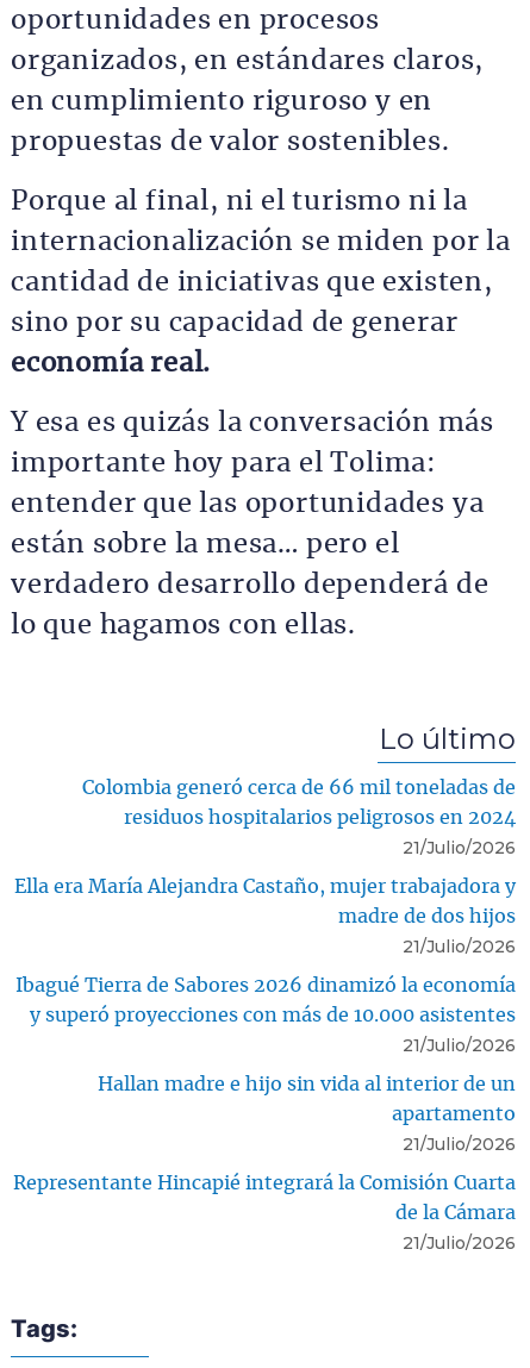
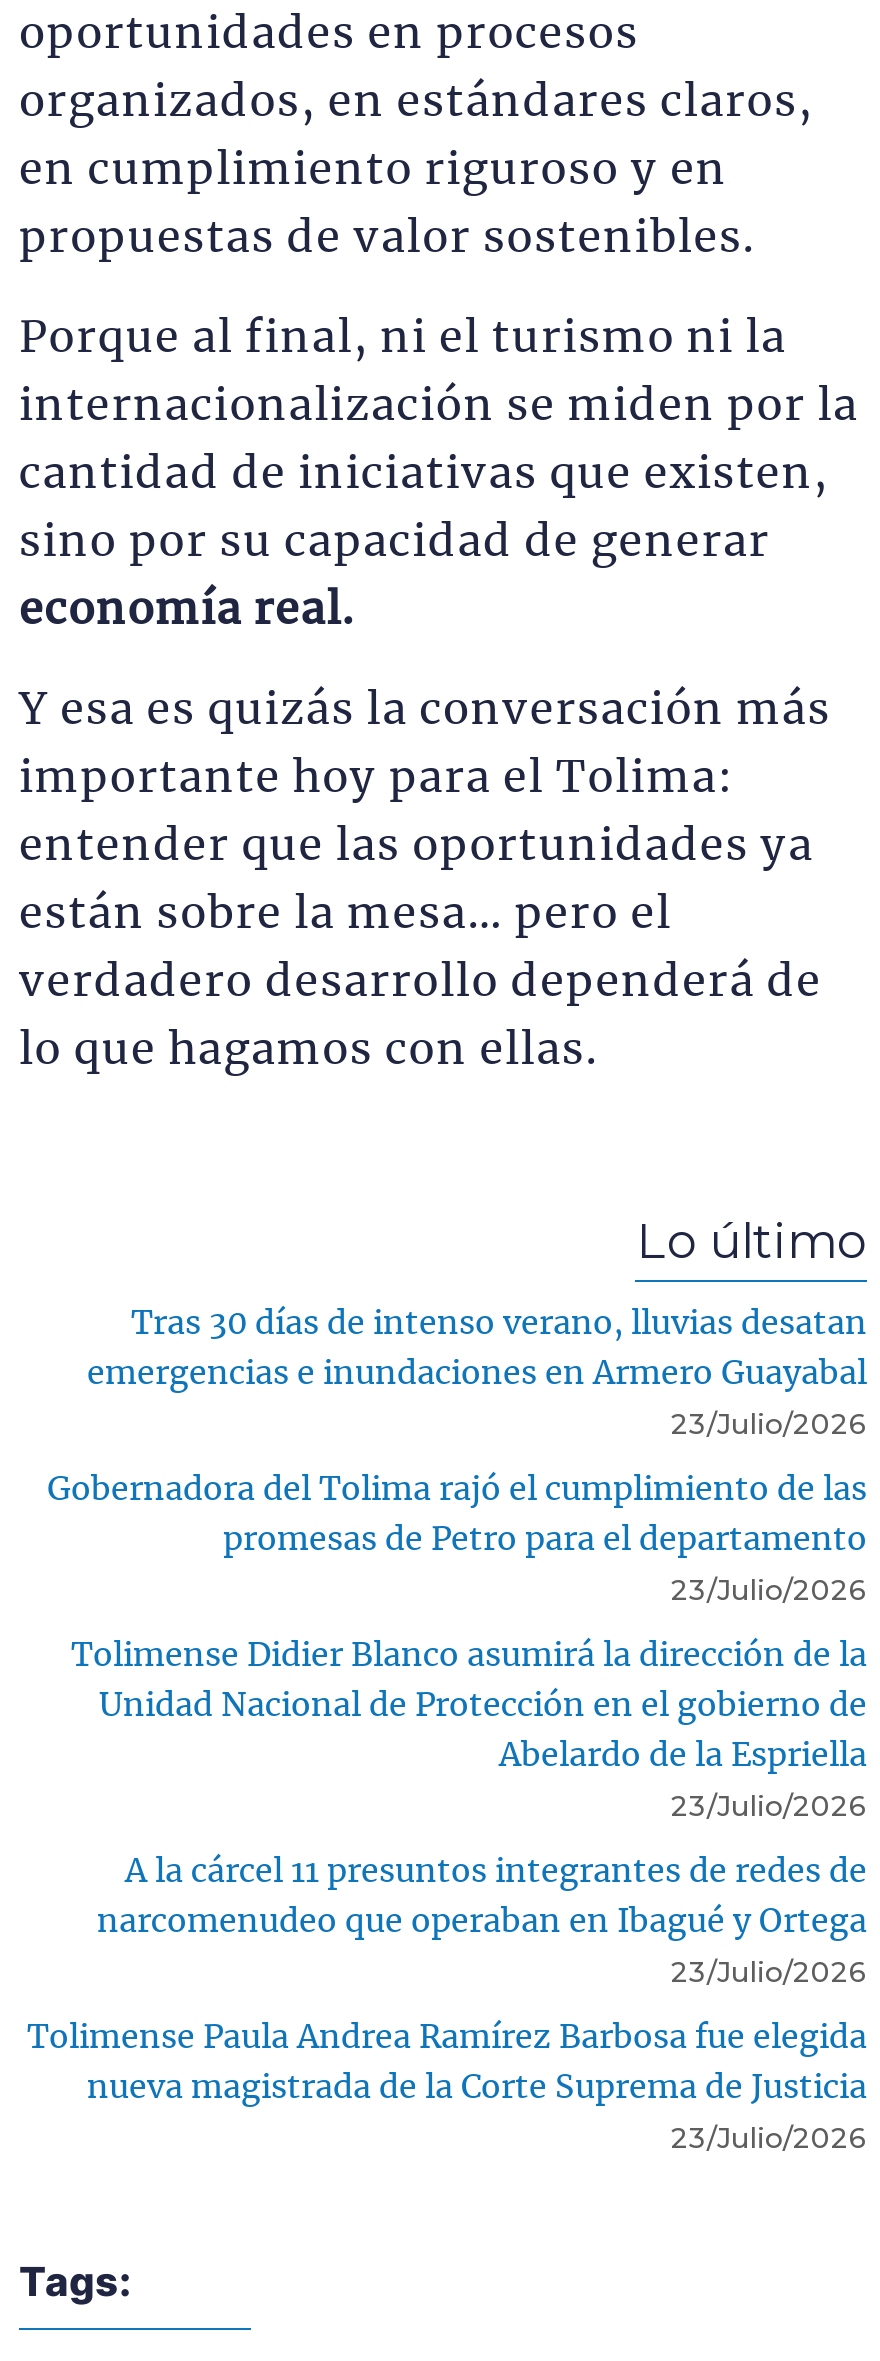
[13,778,516,1253] Colombia generó cerca de 66 mil toneladas de | residuos hospitalarios peligrosos en 2024 | 21/Julio/2026 | Ella era María Alejandra Castaño, mujer trabajadora y | madre de dos hijos | 21/Julio/2026 | Ibagué Tierra de Sabores 2026 dinamizó la economía | y superó proyecciones con más de 10.000 asistentes | 21/Julio/2026 | Hallan madre e hijo sin vida al interior de un | apartamento | 21/Julio/2026 | Representante Hincapié integrará la Comisión Cuarta | de la Cámara | 21/Julio/2026 -> [27,1307,867,2155] Tras 30 días de intenso verano, lluvias desatan | emergencias e inundaciones en Armero Guayabal | 23/Julio/2026 | Gobernadora del Tolima rajó el cumplimiento de las | promesas de Petro para el departamento | 23/Julio/2026 | Tolimense Didier Blanco asumirá la dirección de la | Unidad Nacional de Protección en el gobierno de | Abelardo de la Espriella | 23/Julio/2026 | A la cárcel 11 presuntos integrantes de redes de | narcomenudeo que operaban en Ibagué y Ortega | 23/Julio/2026 | Tolimense Paula Andrea Ramírez Barbosa fue elegida | nueva magistrada de la Corte Suprema de Justicia | 23/Julio/2026

